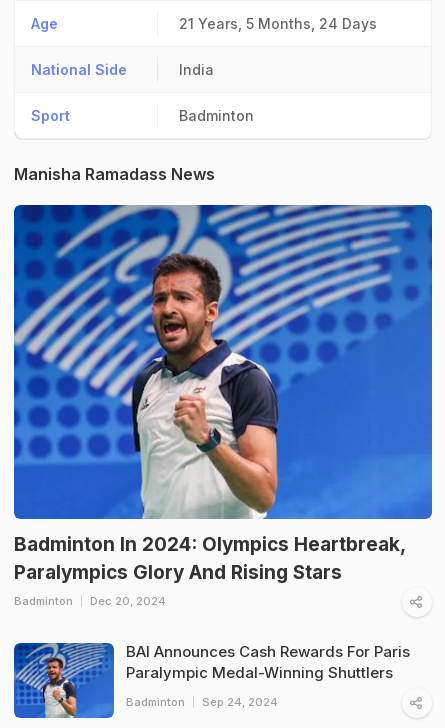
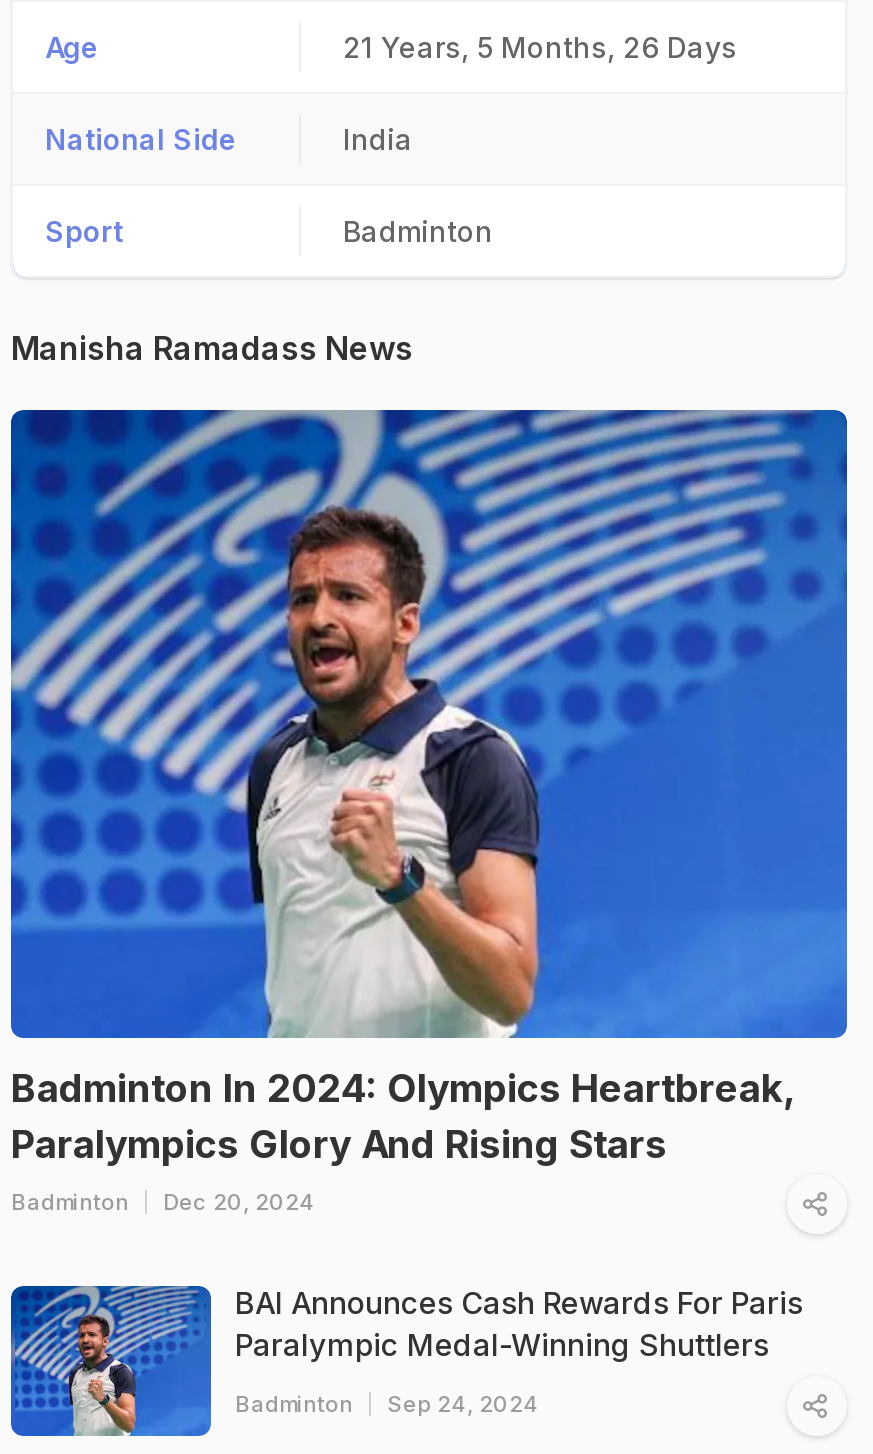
[179,15,377,32] 21 Years, 5 Months, 24 Days -> [343,30,737,64] 21 Years, 5 Months, 26 Days

